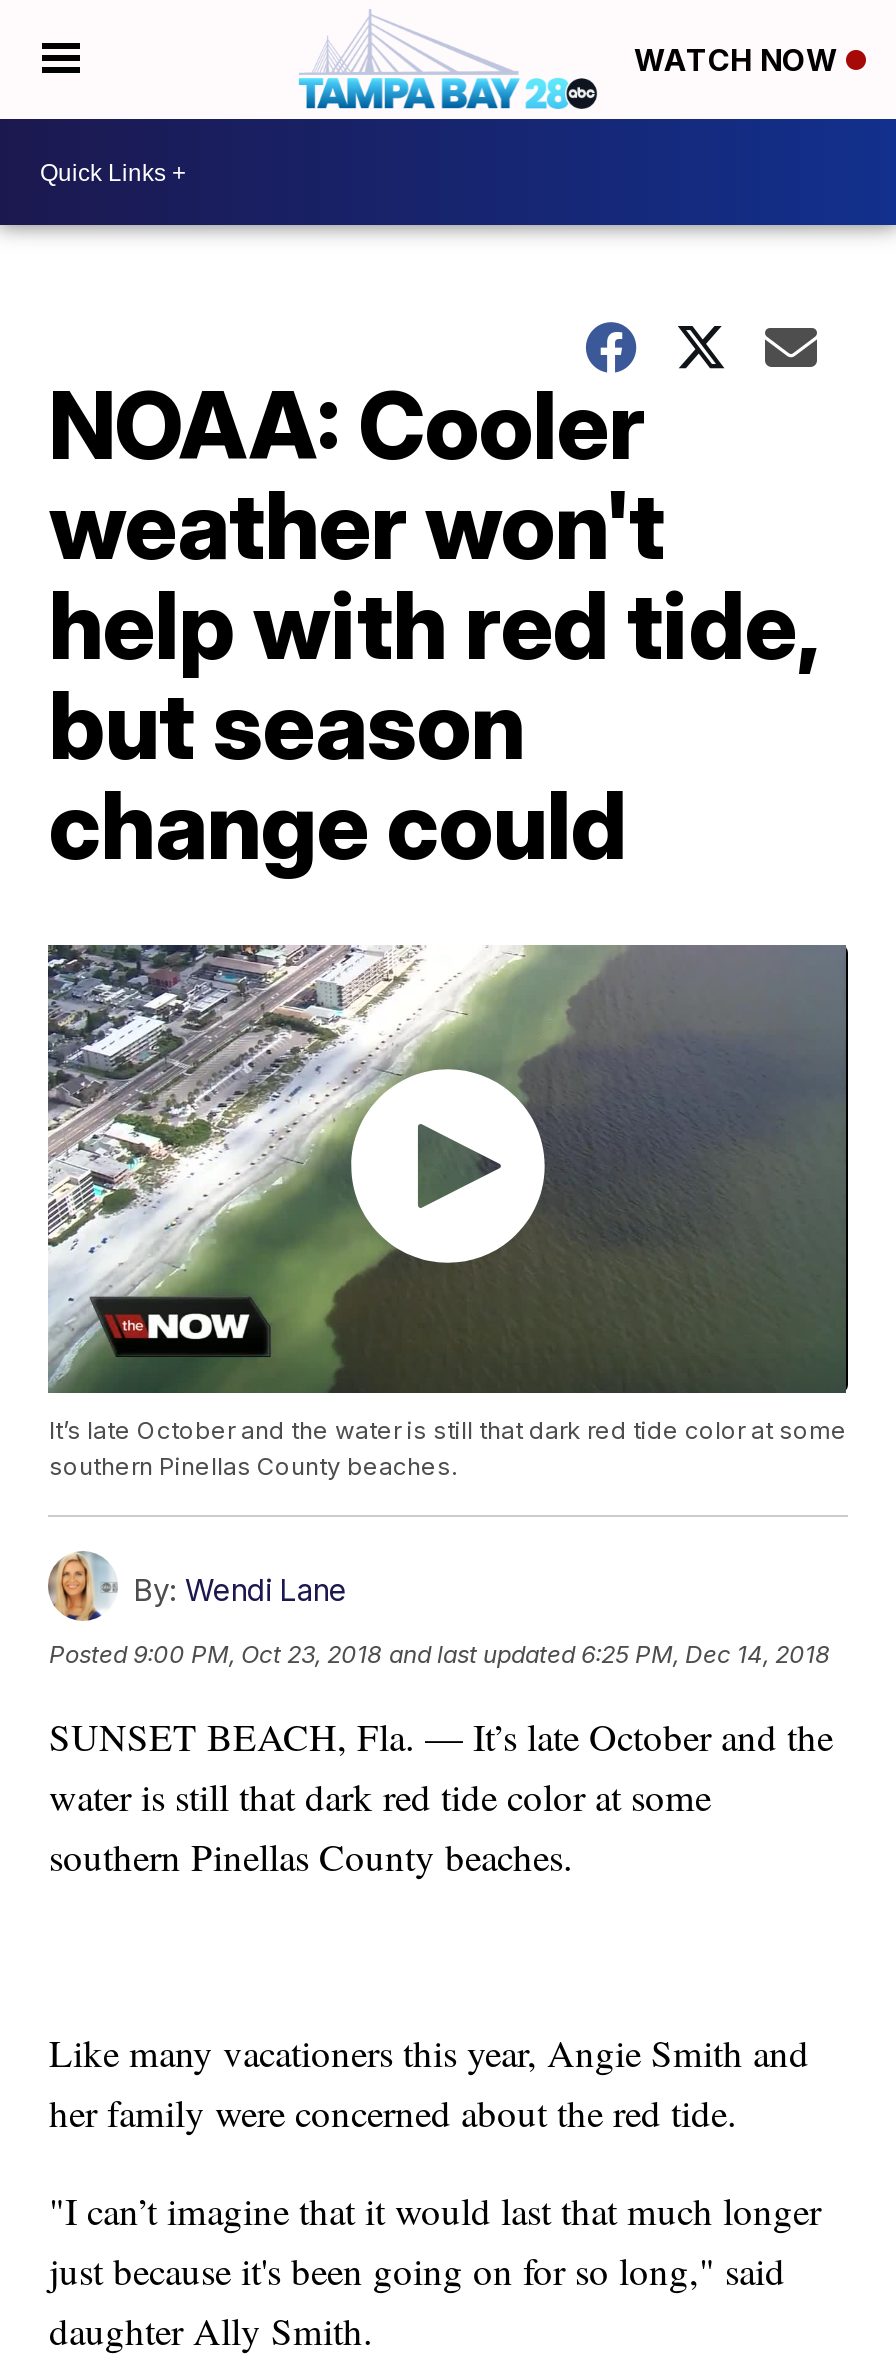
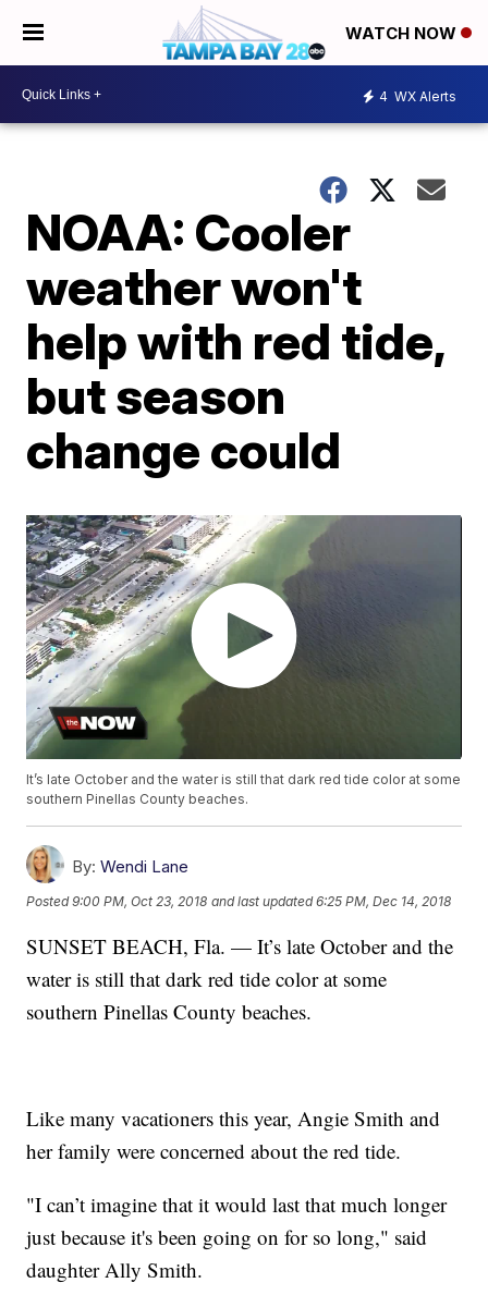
none -> [379,88,456,104] 4 WX Alerts

